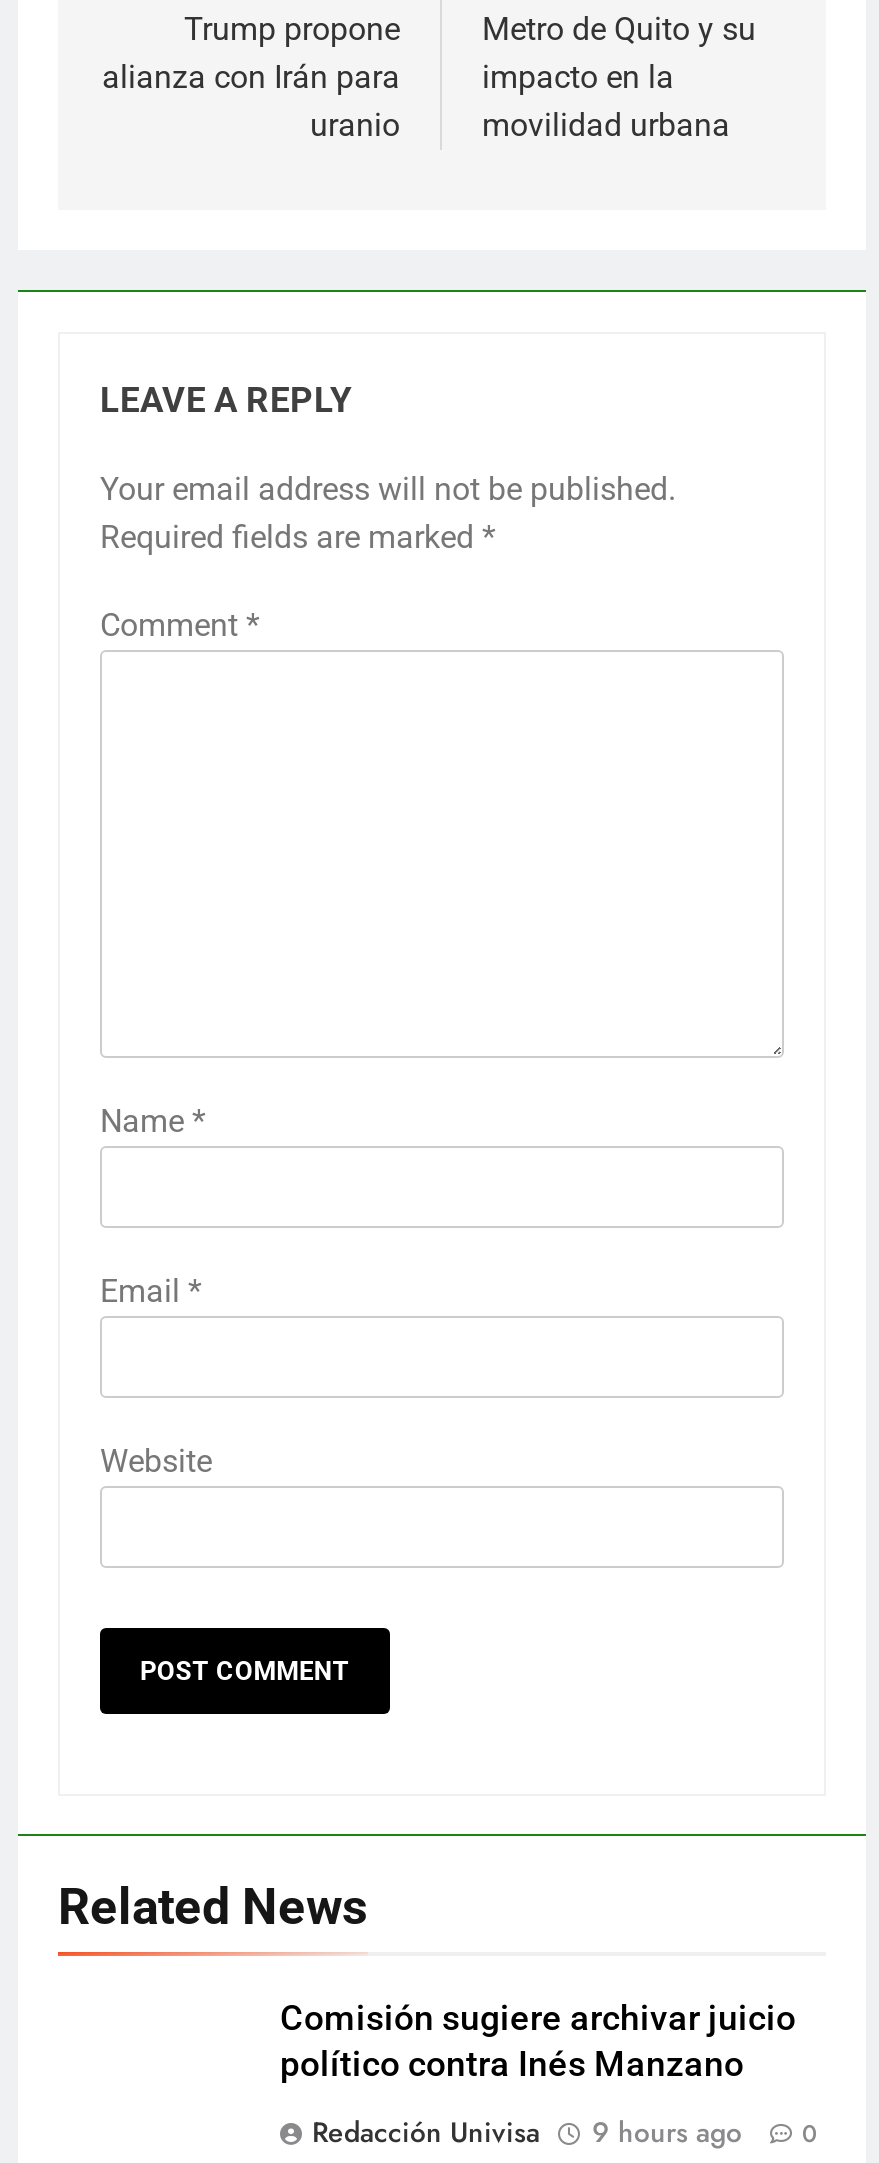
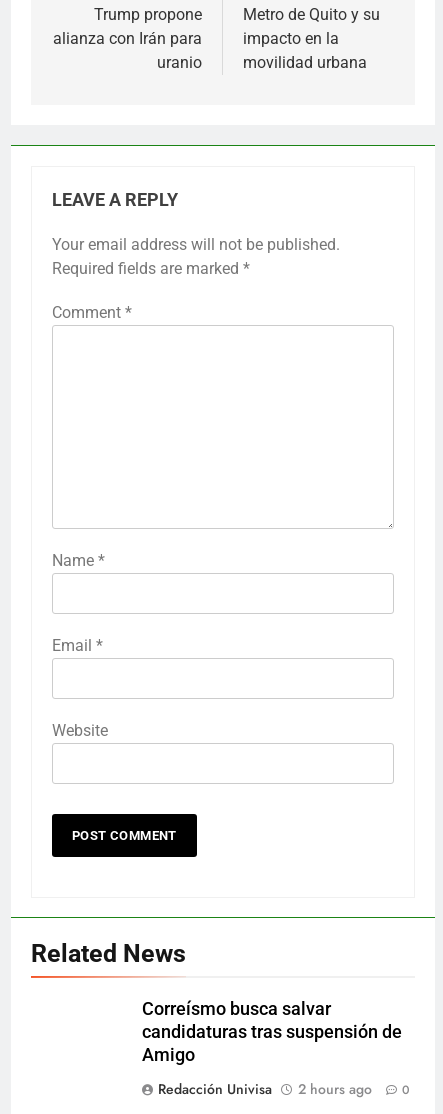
[280,1998,796,2084] Comisión sugiere archivar juicio | político contra Inés Manzano -> [142,999,402,1065] Correísmo busca salvar | candidaturas tras suspensión de | Amigo
[312,2112,818,2152] Redacción Univisa 9 hours ago 0 -> [158,1079,410,1099] Redacción Univisa 2 hours ago 0

